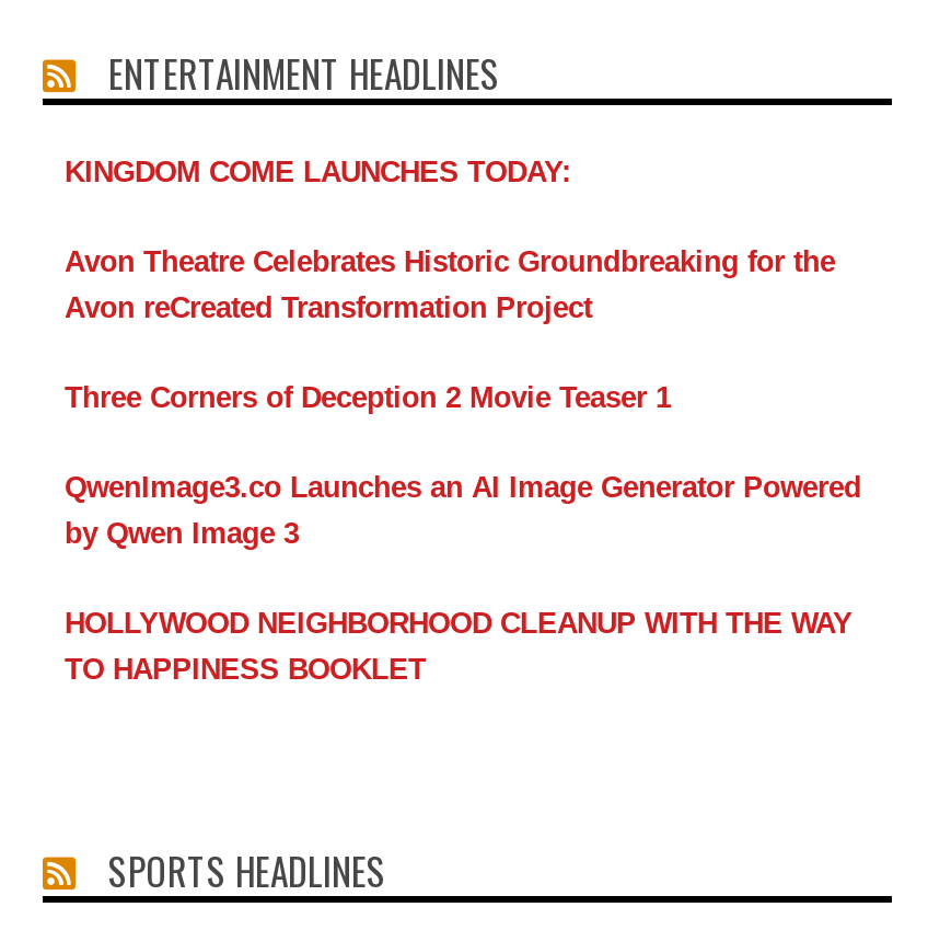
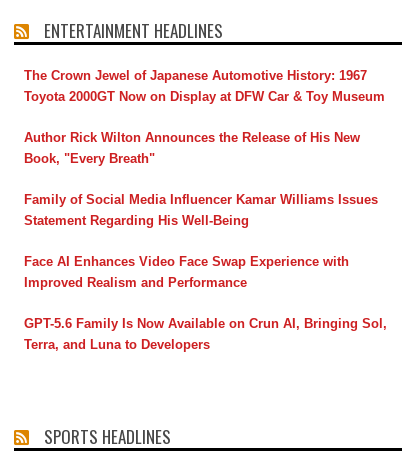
[65,157,570,190] KINGDOM COME LAUNCHES TODAY: -> [24,68,385,104] The Crown Jewel of Japanese Automotive History: 1967 | Toyota 2000GT Now on Display at DFW Car & Toy Museum
[65,246,835,325] Avon Theatre Celebrates Historic Groundbreaking for the | Avon reCreated Transformation Project -> [24,130,360,166] Author Rick Wilton Announces the Release of His New | Book, "Every Breath"
[65,382,671,415] Three Corners of Deception 2 Movie Teaser 1 -> [24,192,378,228] Family of Social Media Influencer Kamar Williams Issues | Statement Regarding His Well-Being
[65,472,861,551] QwenImage3.co Launches an AI Image Generator Powered | by Qwen Image 3 -> [24,254,349,290] Face AI Enhances Video Face Swap Experience with | Improved Realism and Performance
[65,608,852,687] HOLLYWOOD NEIGHBORHOOD CLEANUP WITH THE WAY | TO HAPPINESS BOOKLET -> [24,316,387,352] GPT-5.6 Family Is Now Available on Crun AI, Bringing Sol, | Terra, and Luna to Developers

